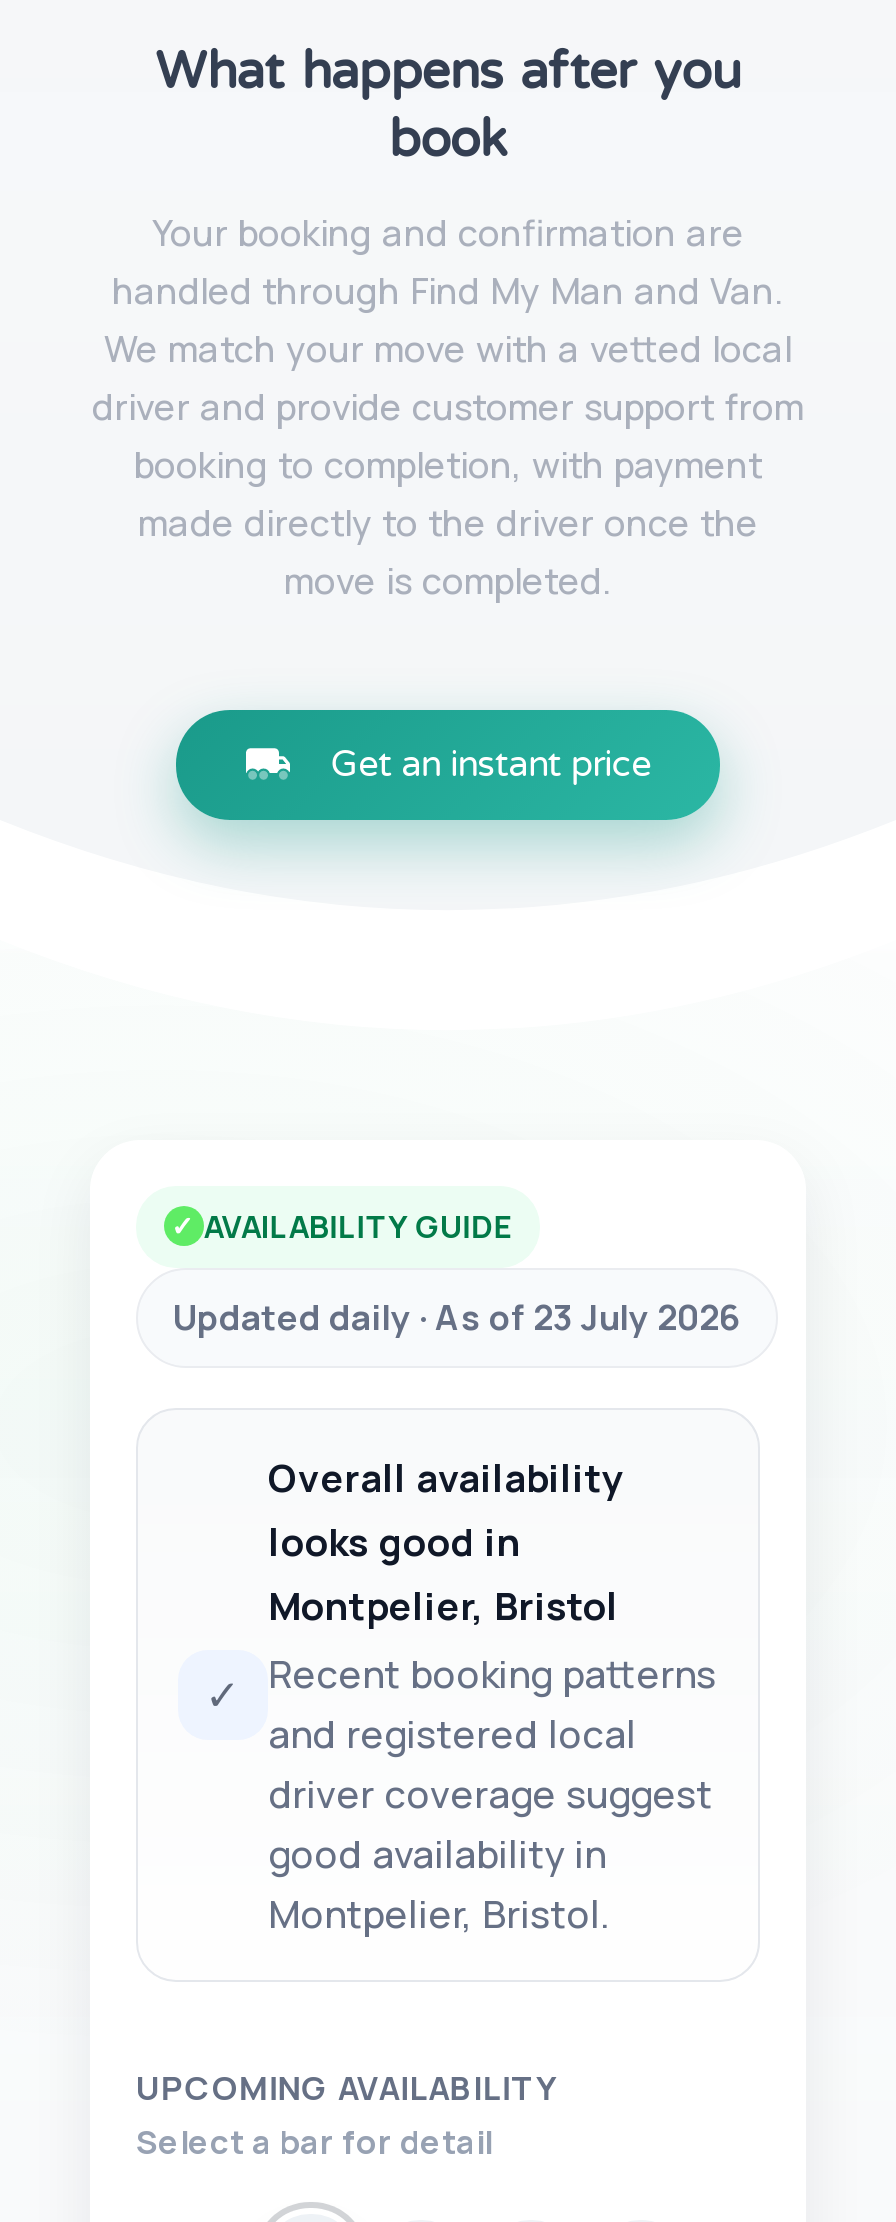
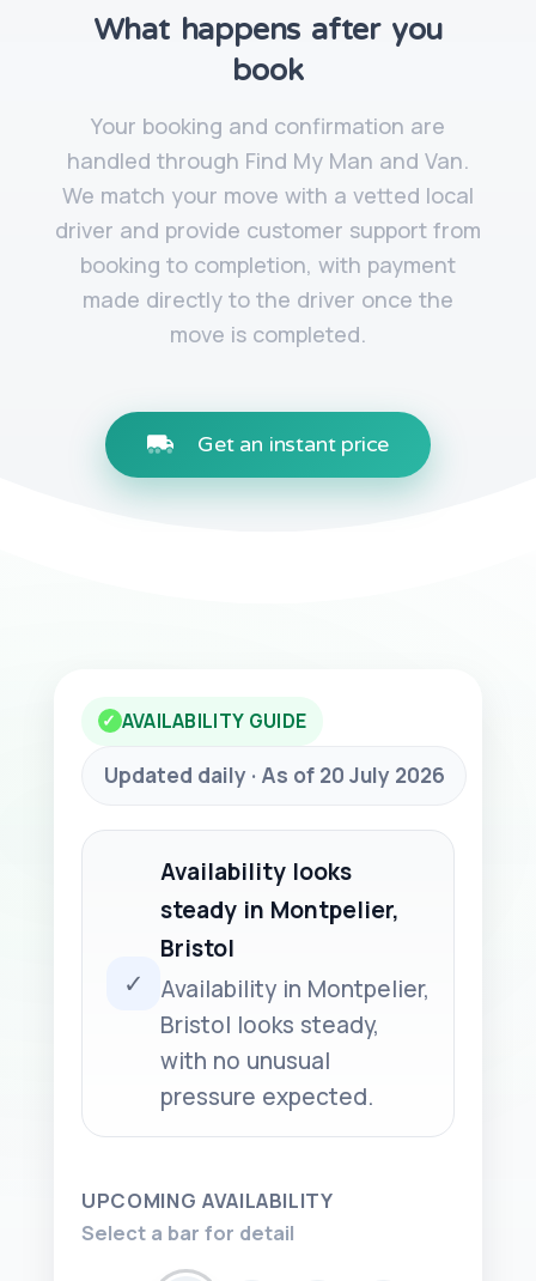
[173,1294,741,1340] Updated daily · As of 23 July 2026 -> [103,762,444,789] Updated daily · As of 20 July 2026
[268,1451,716,1939] Overall availability | looks good in | Montpelier, Bristol | Recent booking patterns | and registered local | driver coverage suggest | good availability in | Montpelier, Bristol. -> [160,856,430,1112] Availability looks | steady in Montpelier, | Bristol | Availability in Montpelier, | Bristol looks steady, | with no unusual | pressure expected.

